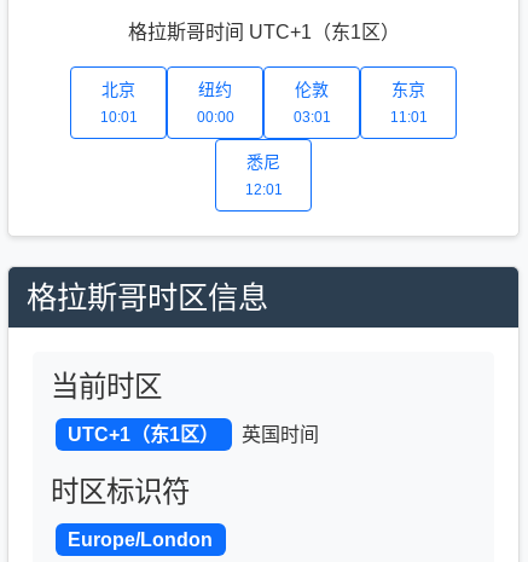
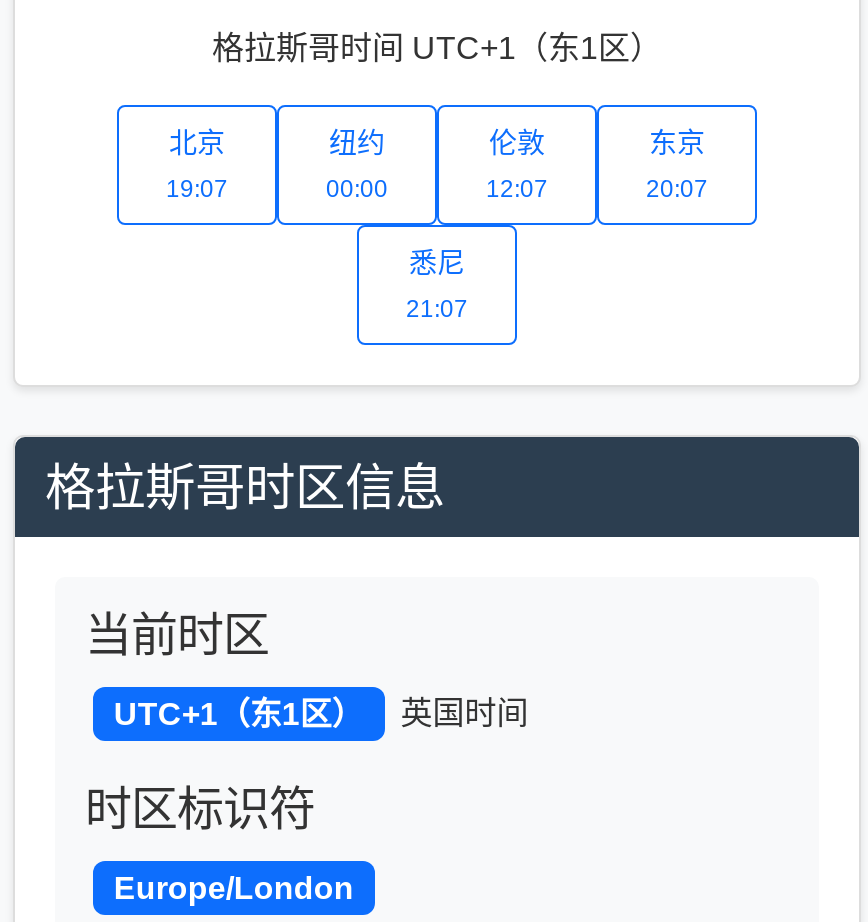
[100,109,137,126] 10:01 -> [166,175,228,203] 19:07
[293,109,330,126] 03:01 -> [486,175,548,203] 12:07
[390,109,427,126] 11:01 -> [646,175,708,203] 20:07
[245,181,282,198] 12:01 -> [406,295,468,323] 21:07

